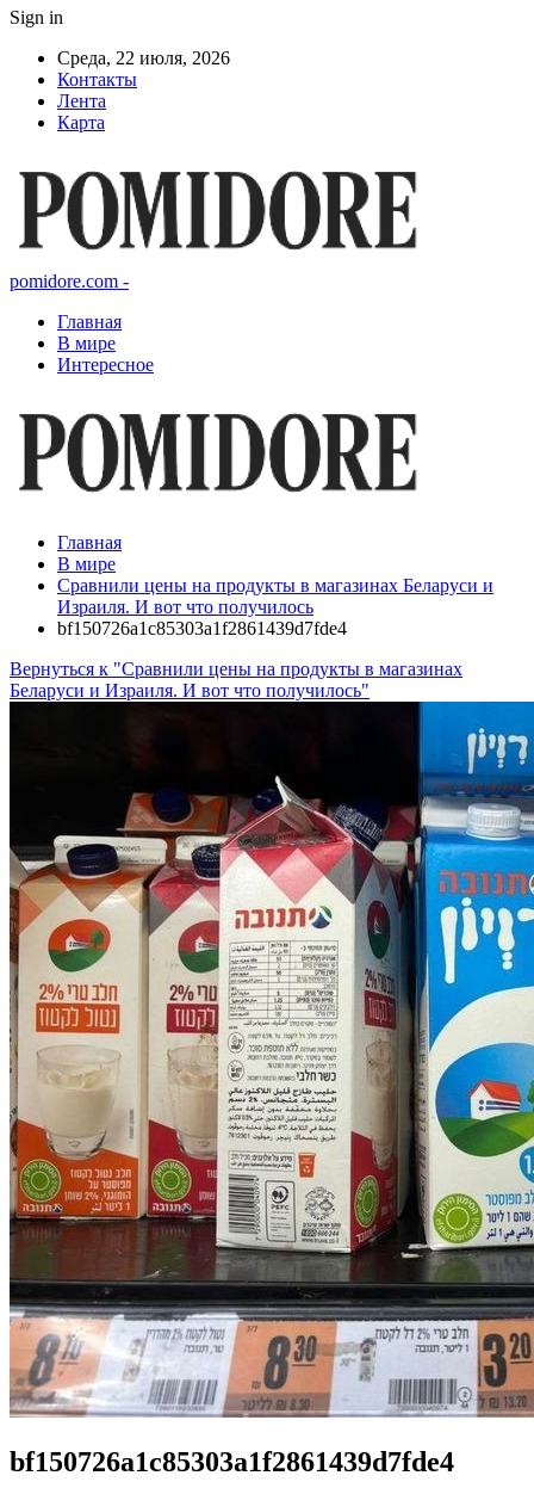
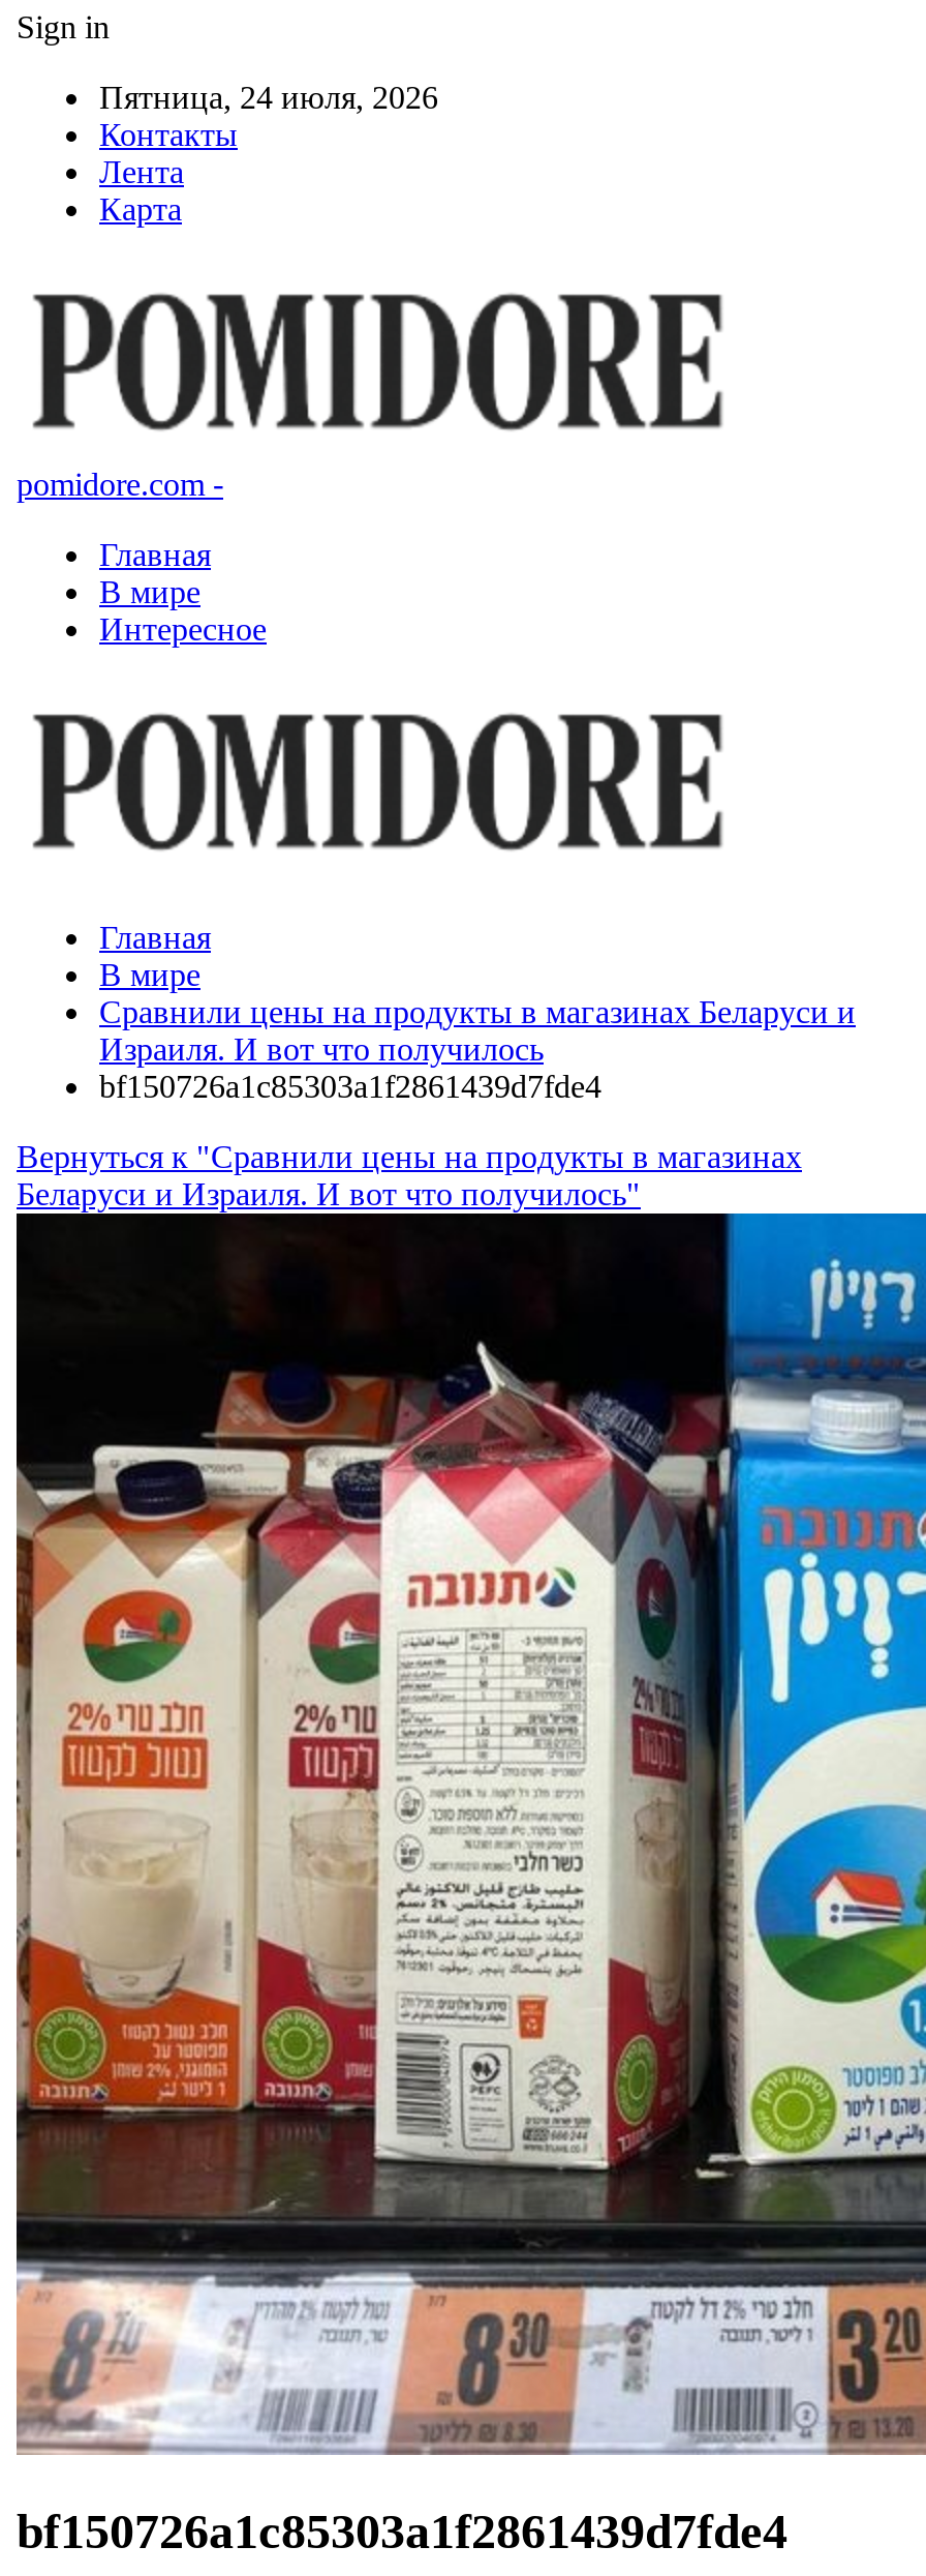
[57,48,230,68] Среда, 22 июля, 2026 -> [99,80,438,115] Пятница, 24 июля, 2026

